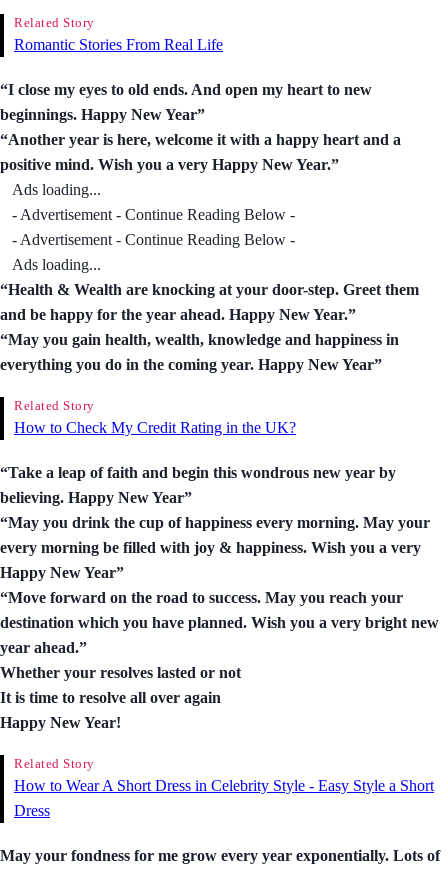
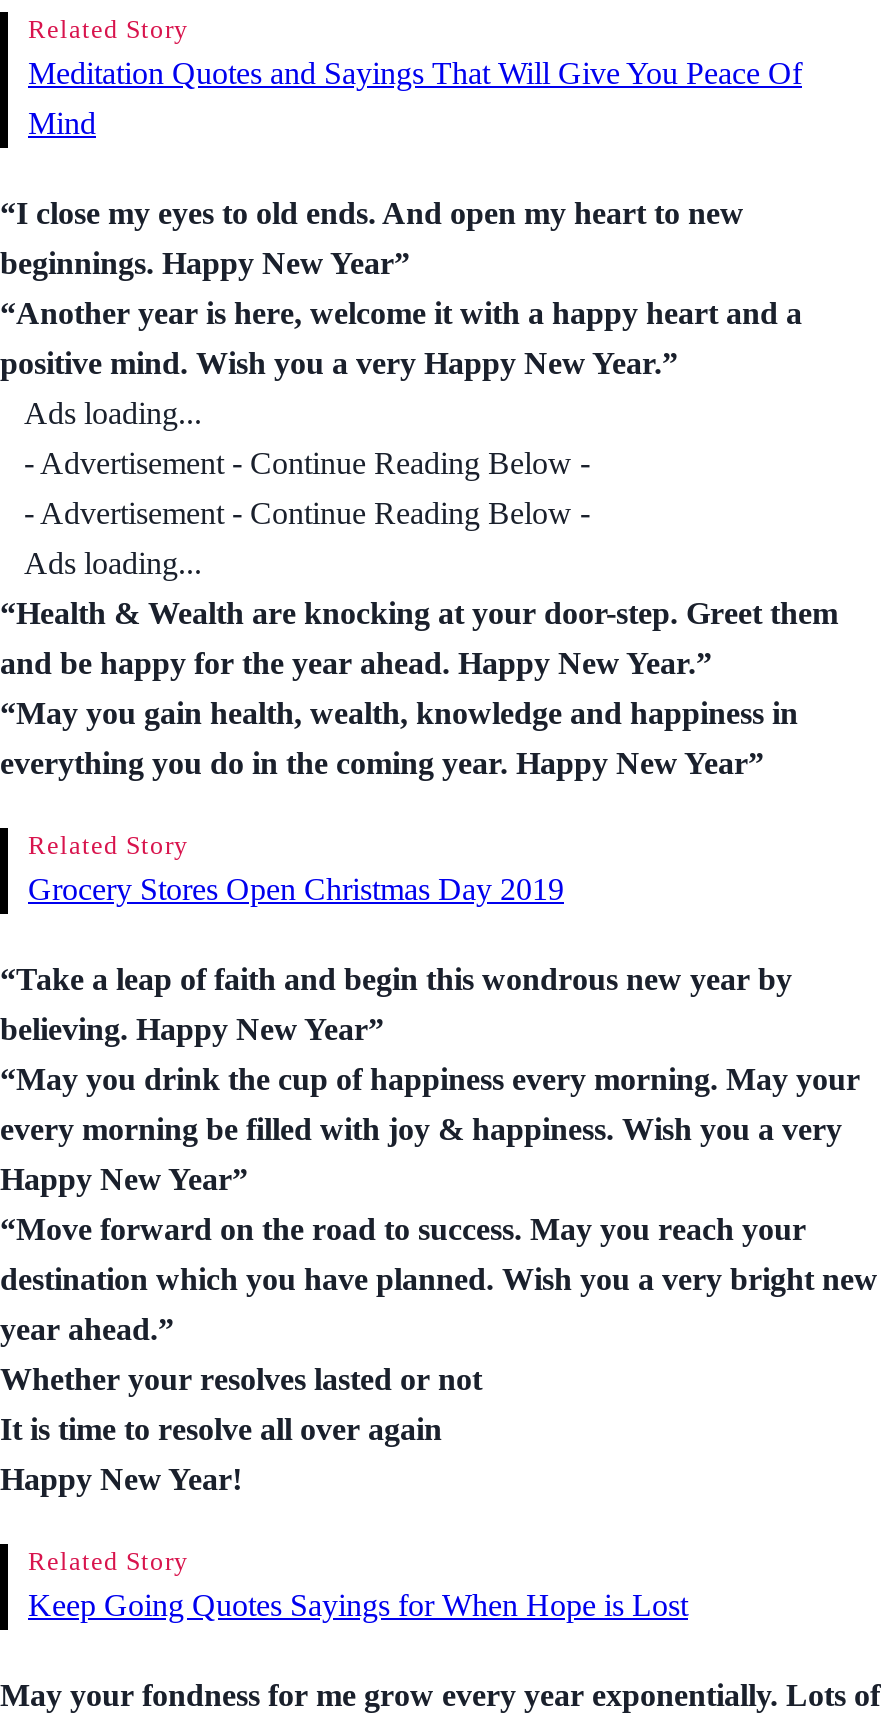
[14,36,223,53] Romantic Stories From Real Life -> [28,55,802,139] Meditation Quotes and Sayings That Will Give You Peace Of | Mind
moved [0,81,419,413] -> [0,195,838,859]: “I close my eyes to old ends. And open my heart to new | beginnings. Happy New Year” | “Another year is here, welcome it with a happy heart and a | ... | everything you do in the coming year. Happy New Year” | Related Story
[14,419,296,436] How to Check My Credit Rating in the UK? -> [28,871,564,905] Grocery Stores Open Christmas Day 2019
moved [0,464,439,771] -> [0,961,878,1575]: “Take a leap of faith and begin this wondrous new year by | believing. Happy New Year” | “May you drink the cup of happiness every morning. May your | ... | Happy New Year! | Related Story
[14,777,434,819] How to Wear A Short Dress in Celebrity Style - Easy Style a Short | Dress -> [28,1587,688,1621] Keep Going Quotes Sayings for When Hope is Lost

